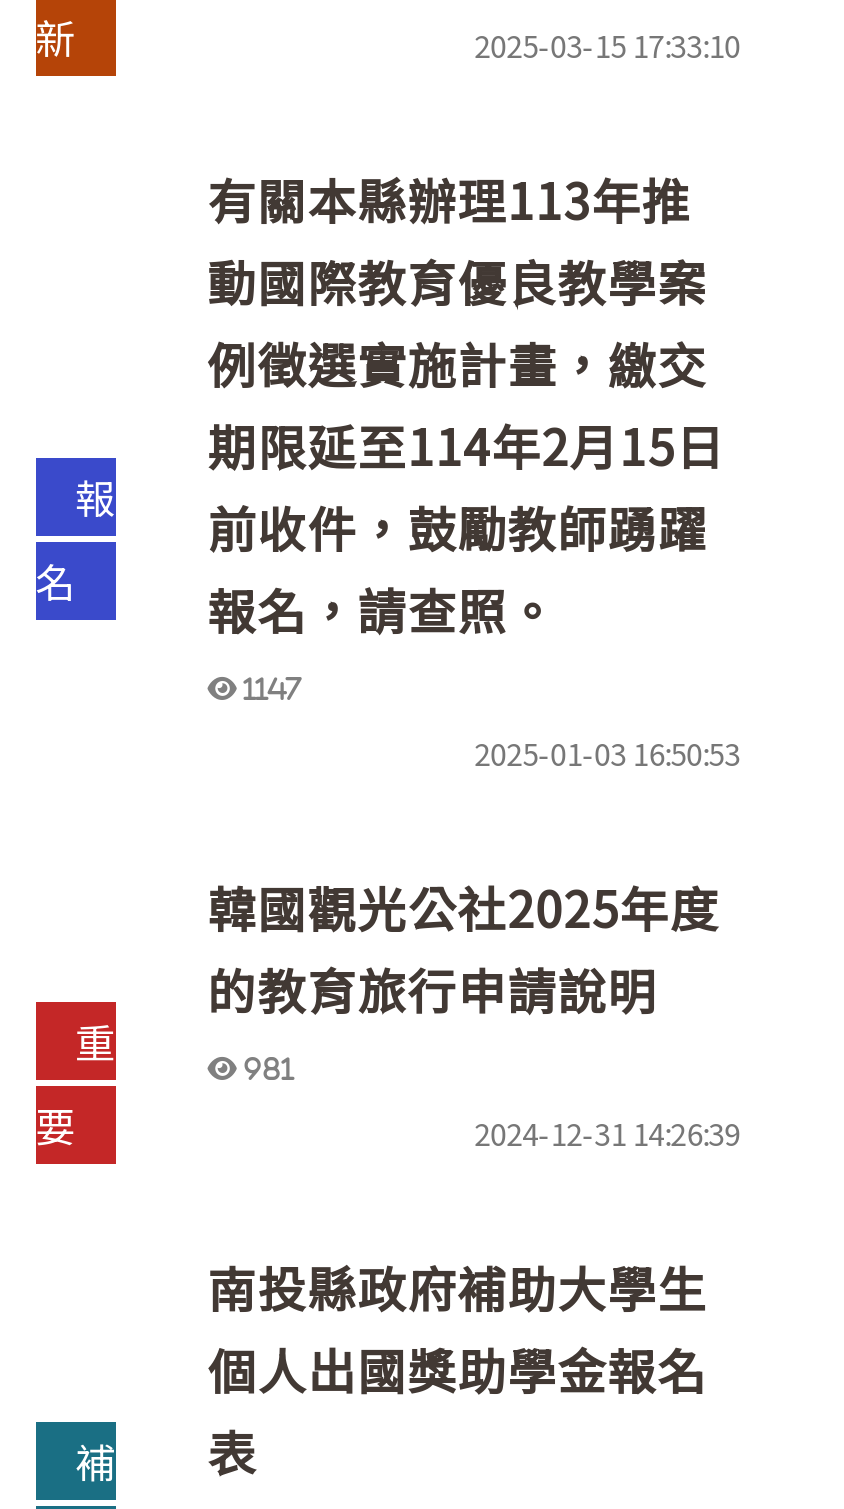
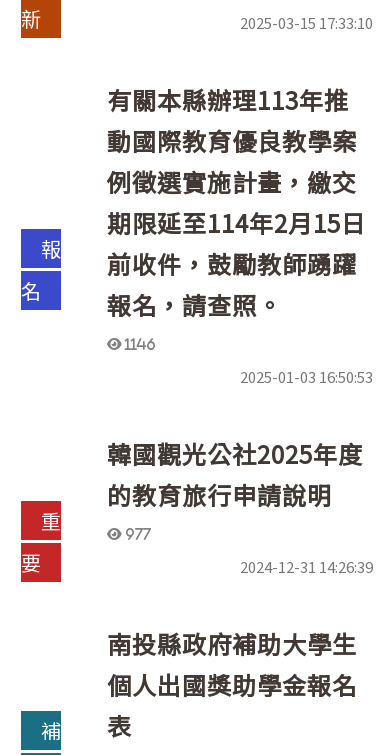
[238,675,302,701] 1147 -> [122,338,156,351] 1146
[238,1055,294,1081] 981 -> [122,528,151,541] 977

